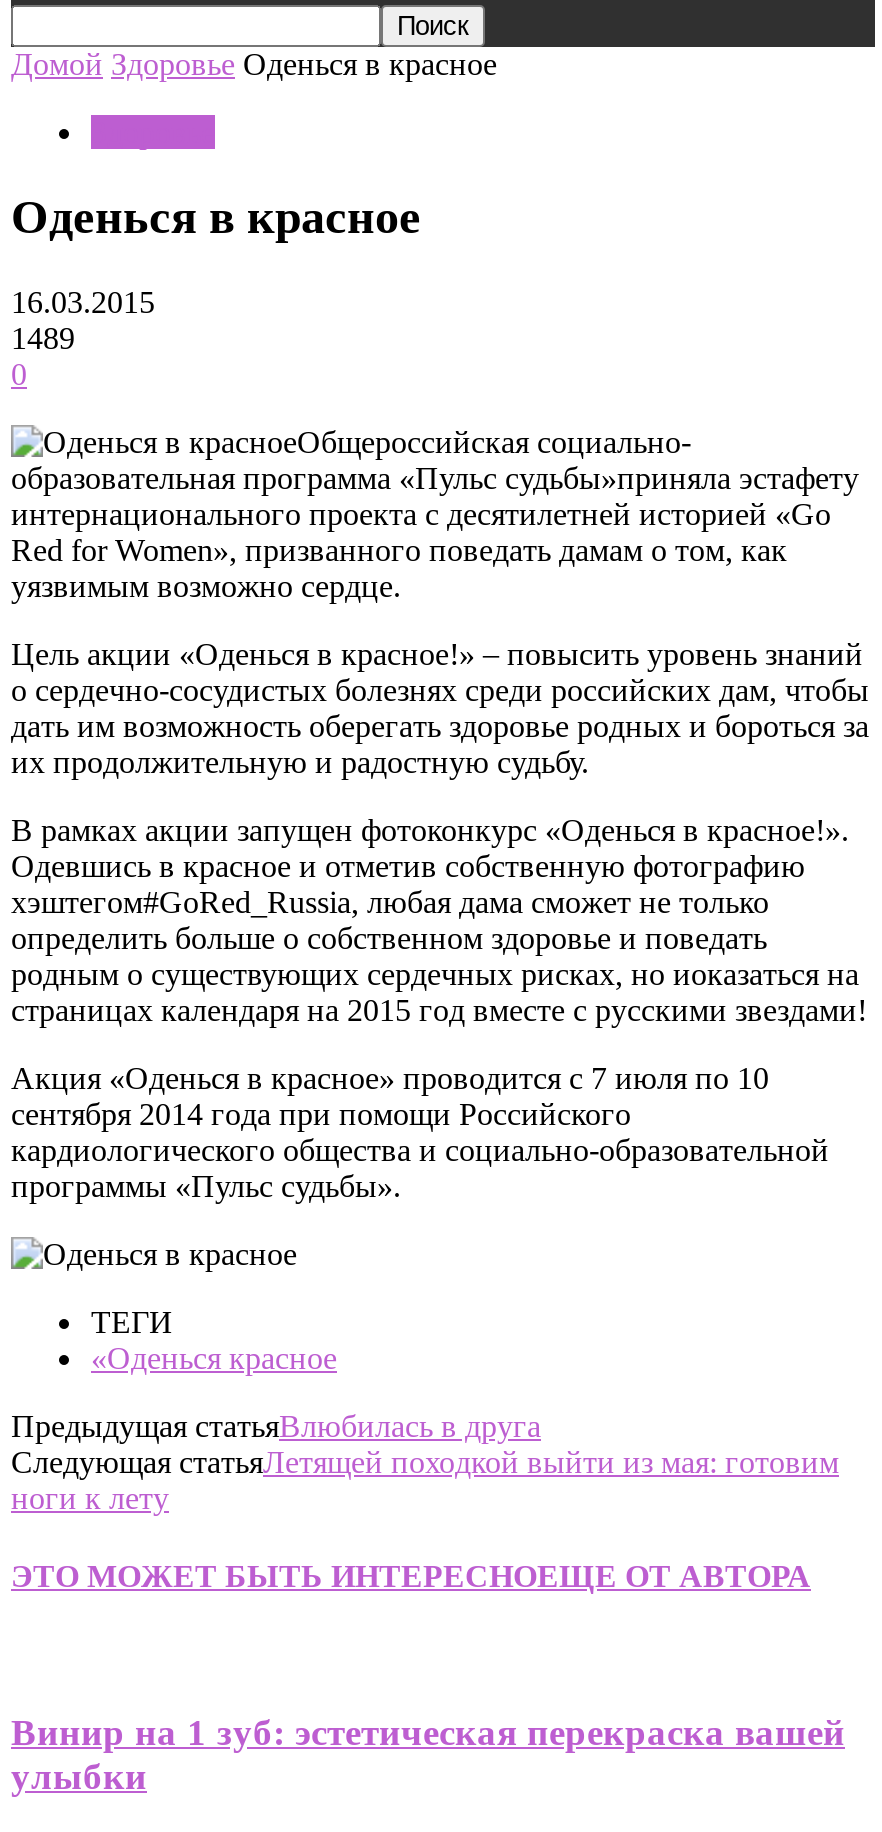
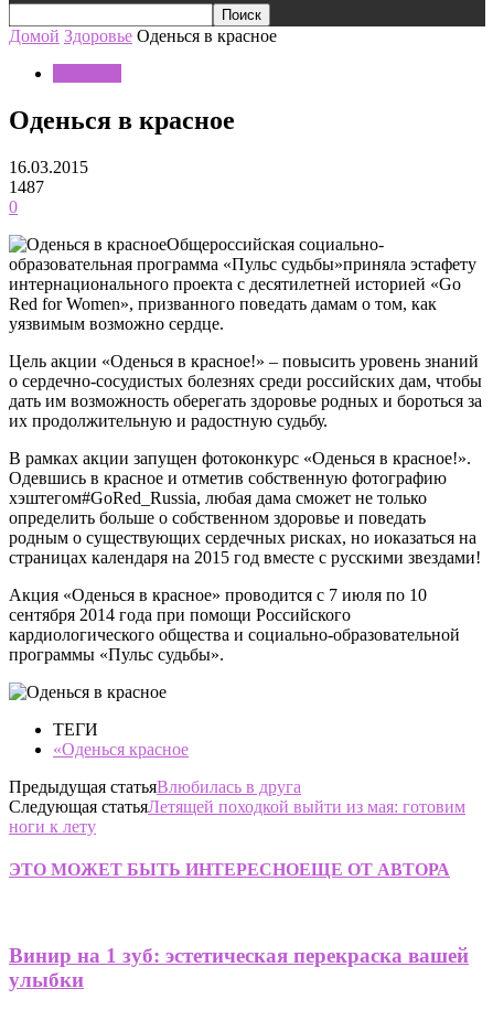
[11,321,75,355] 1489 -> [9,177,44,196] 1487

